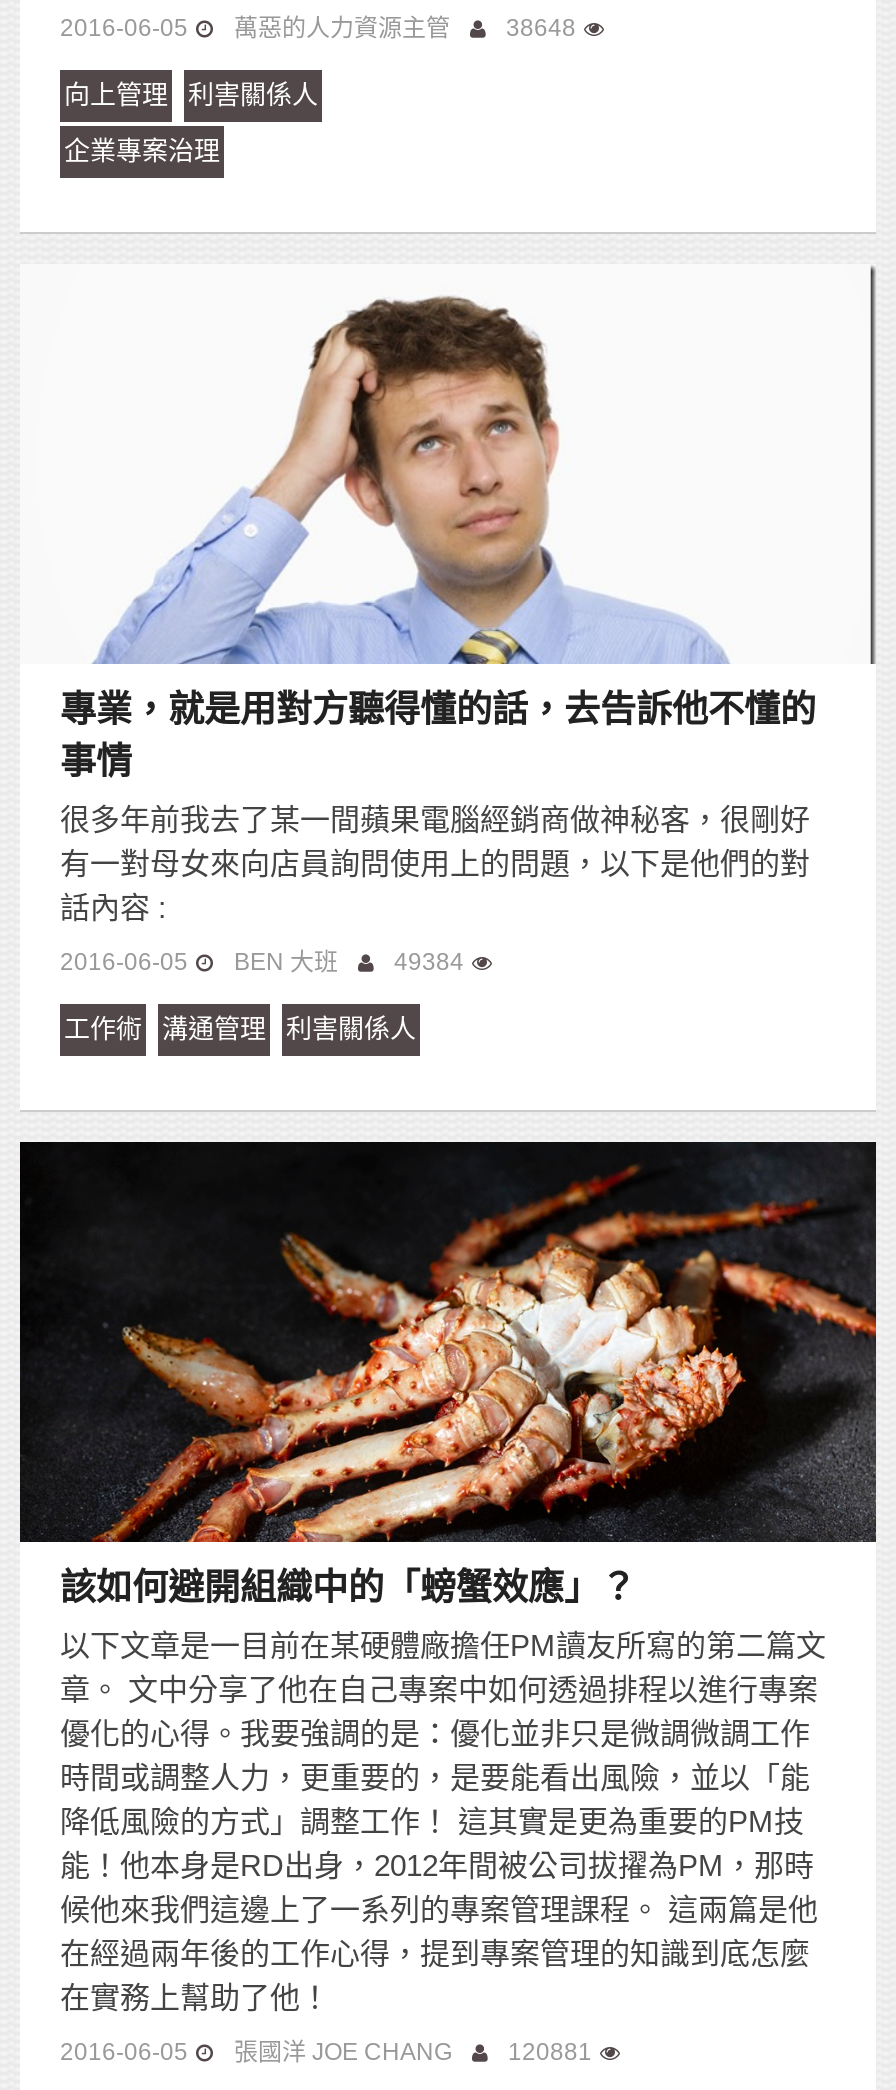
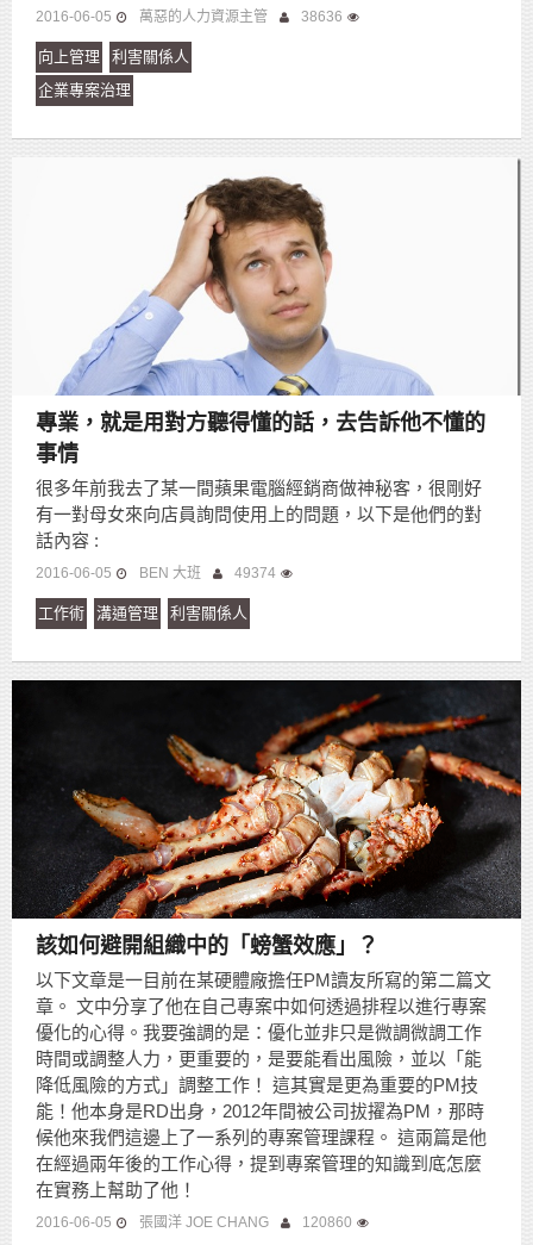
[60,14,576,42] 2016-06-05 萬惡的人力資源主管 38648 -> [36,8,343,25] 2016-06-05 萬惡的人力資源主管 38636
[60,948,464,976] 2016-06-05 BEN 大班 49384 -> [36,565,276,581] 2016-06-05 BEN 大班 49374
[60,2038,592,2066] 2016-06-05 張國洋 JOE CHANG 120881 -> [36,1214,352,1231] 2016-06-05 張國洋 JOE CHANG 120860

